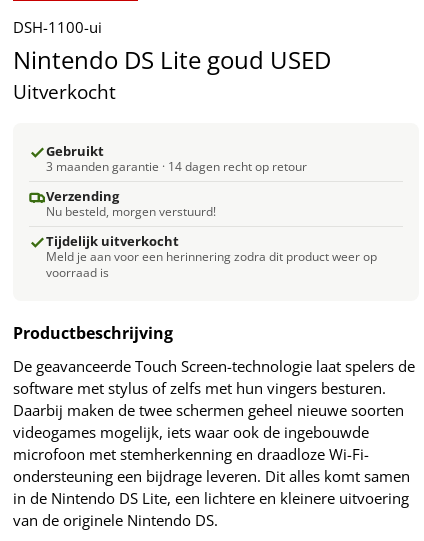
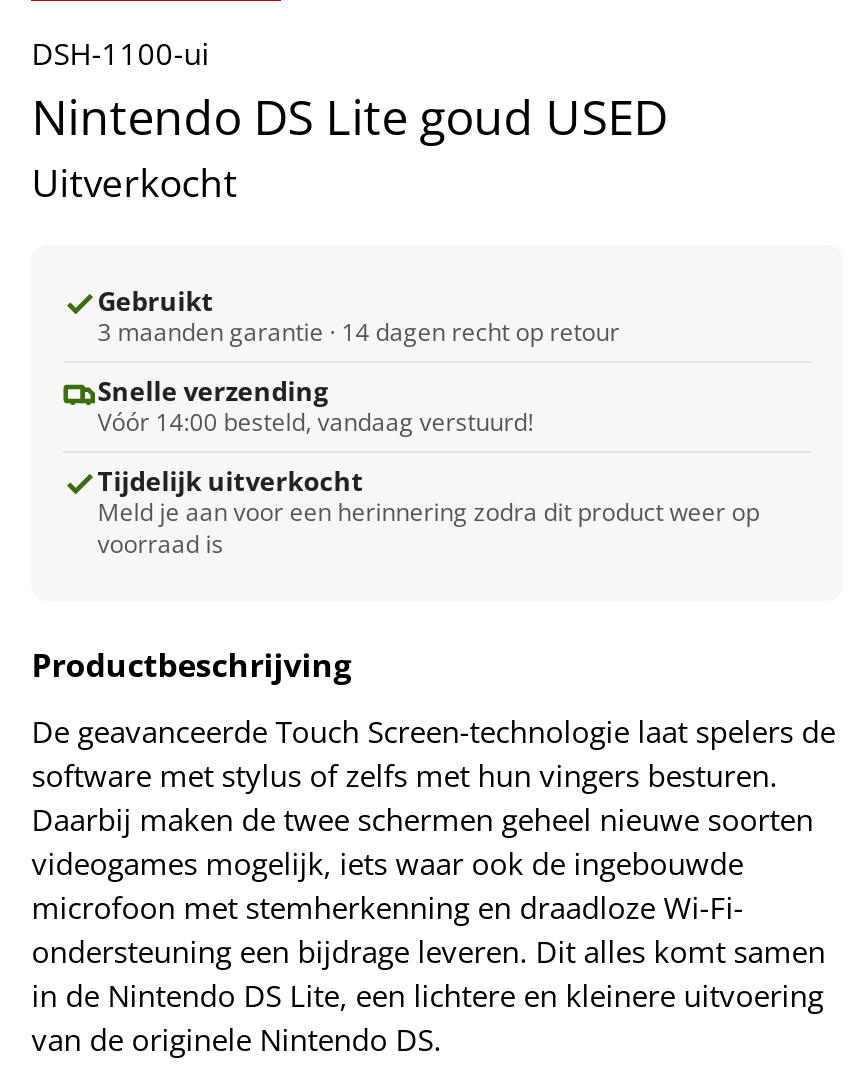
[46,187,216,220] Verzending | Nu besteld, morgen verstuurd! -> [97,372,533,438] Snelle verzending | Vóór 14:00 besteld, vandaag verstuurd!

